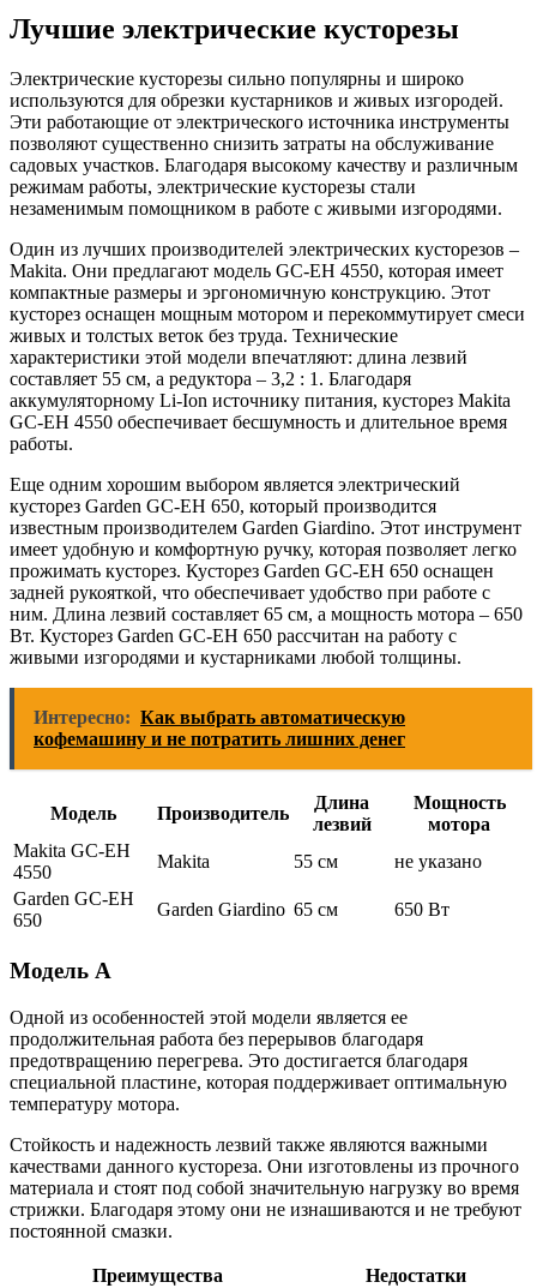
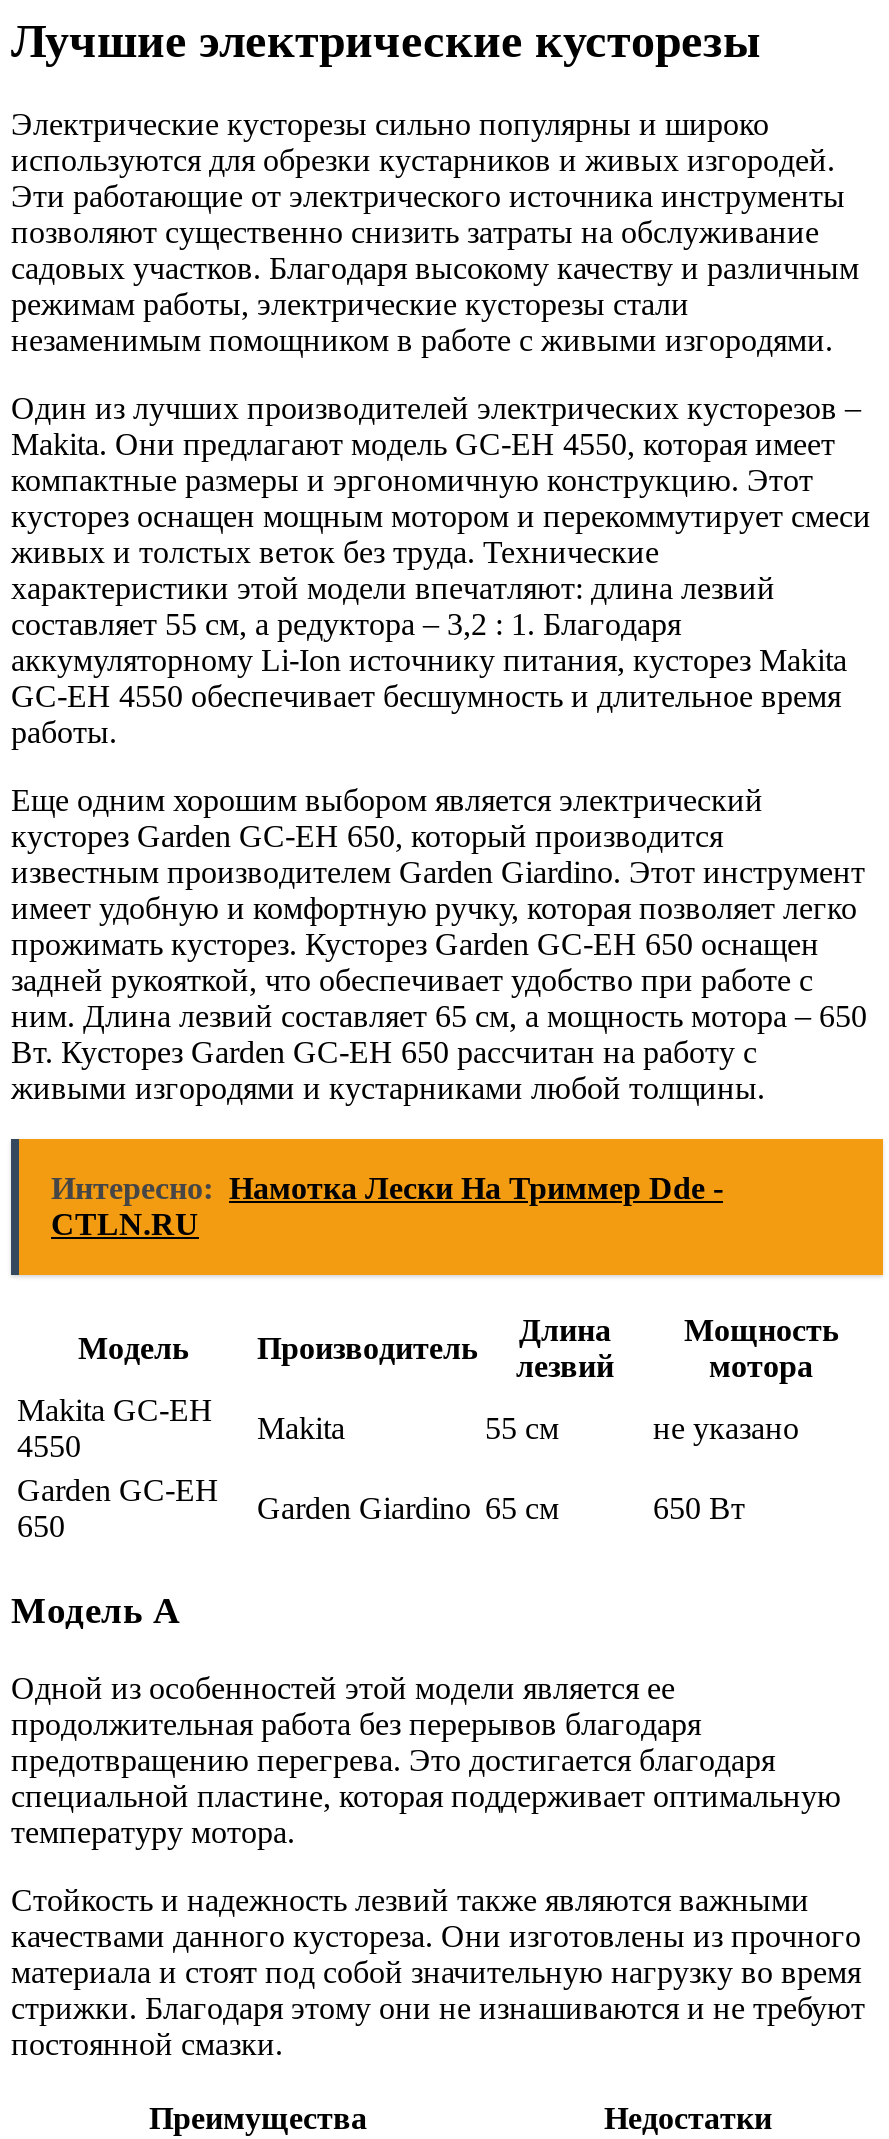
[34,707,405,750] Интересно: Как выбрать автоматическую | кофемашину и не потратить лишних денег -> [51,1172,723,1242] Интересно: Намотка Лески На Триммер Dde - | CTLN.RU

